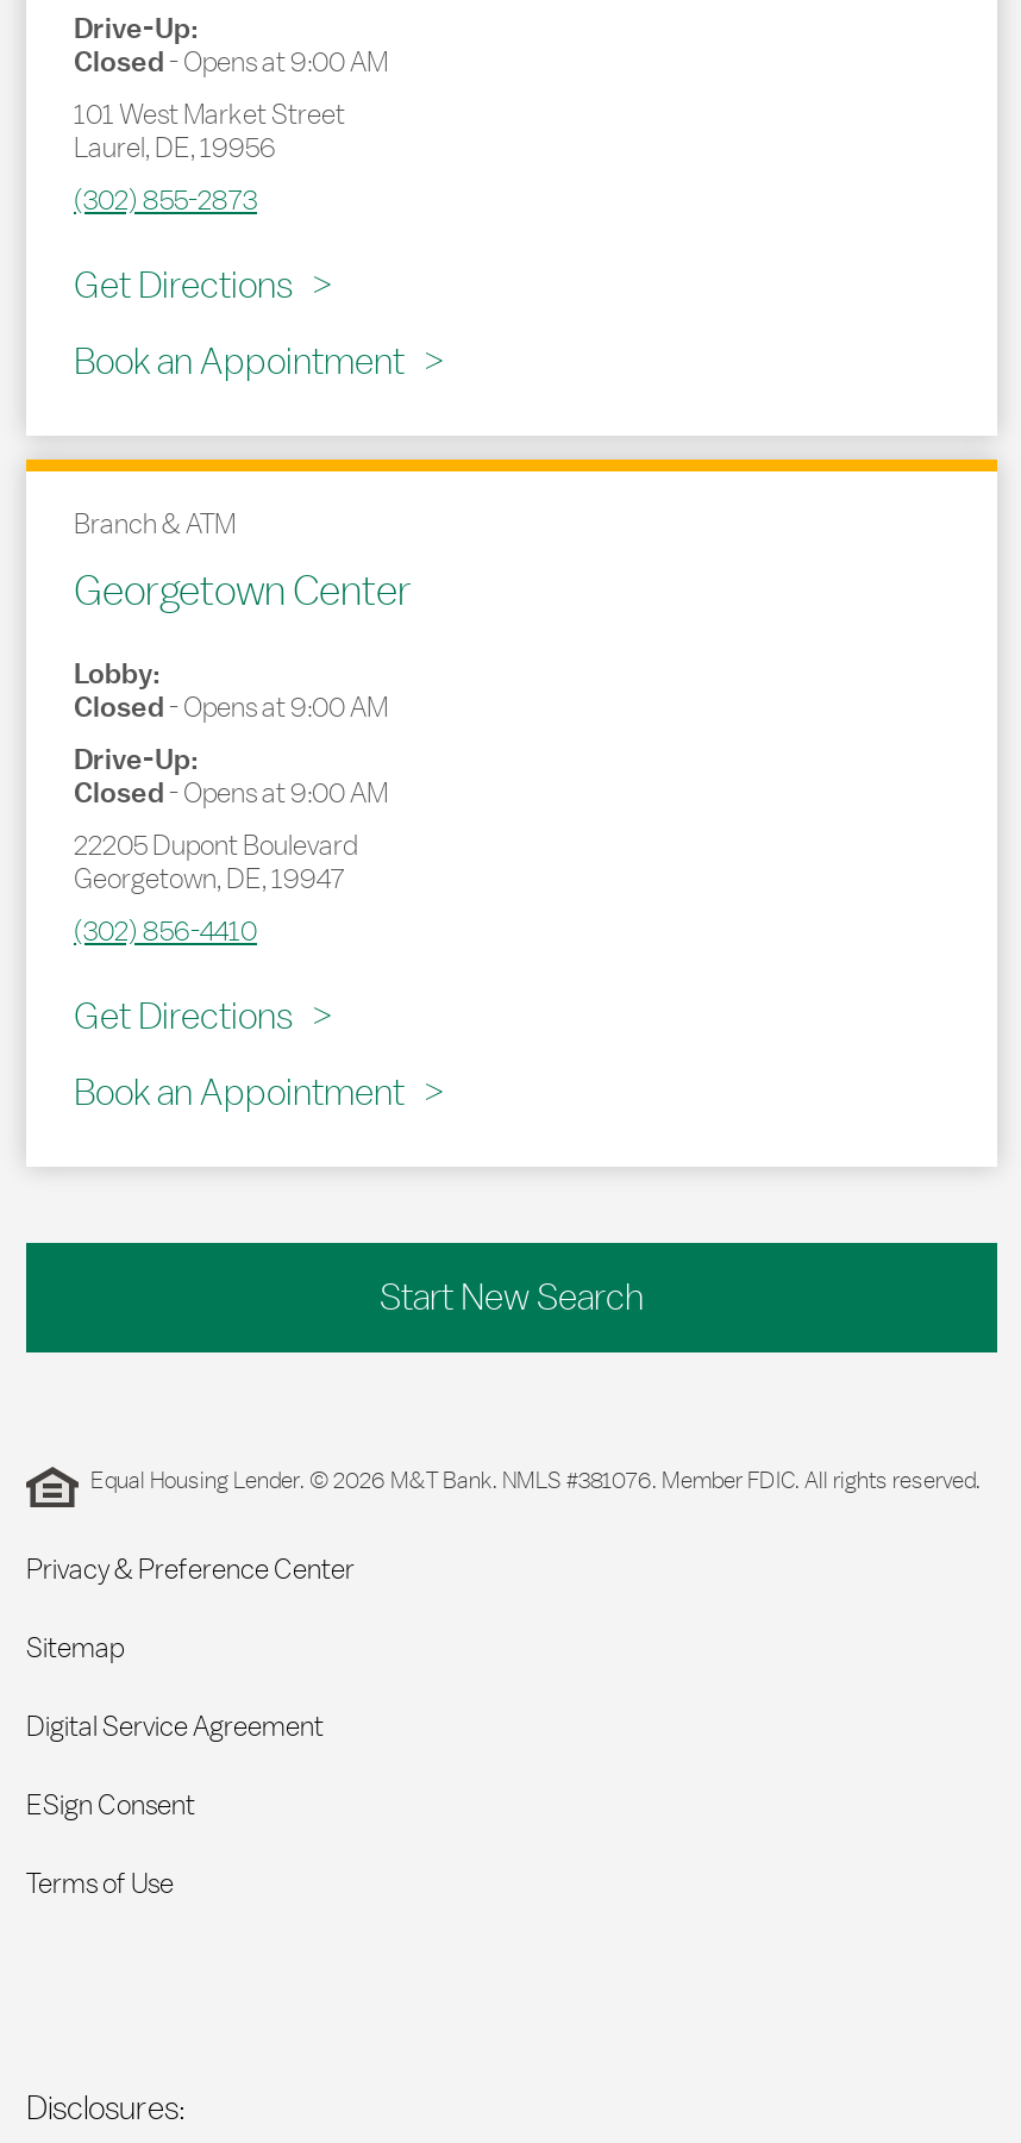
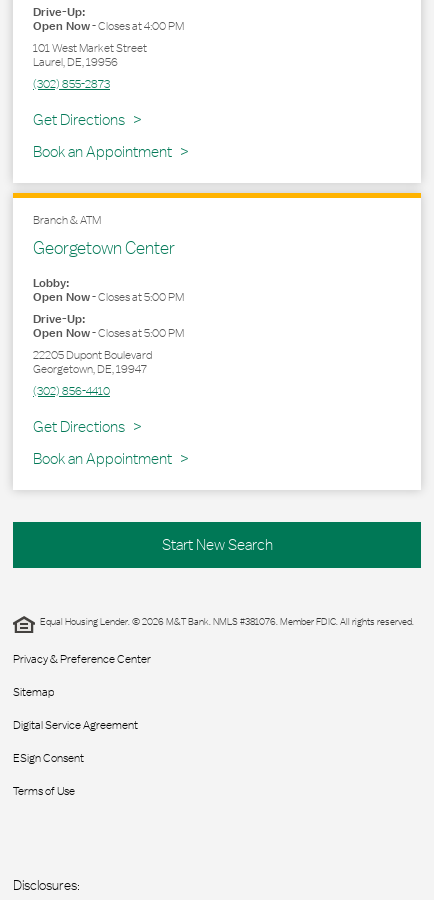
[74,43,388,81] Closed -Opens at 9:00 AM -> [33,18,184,34] Open Now -Closes at 4:00 PM
[74,688,388,726] Closed - Opens at 9:00 AM -> [33,289,184,305] Open Now - Closes at 5:00 PM
[74,774,388,812] Closed -Opens at 9:00 AM -> [33,325,184,341] Open Now -Closes at 5:00 PM

